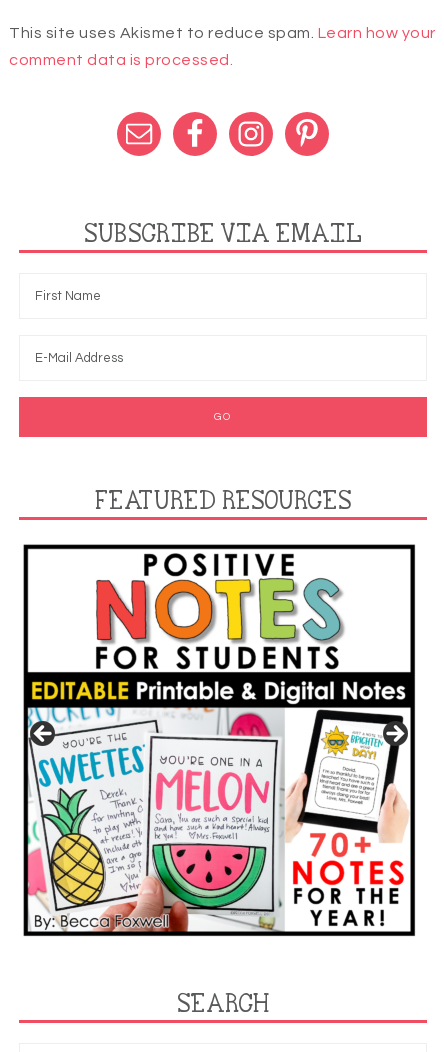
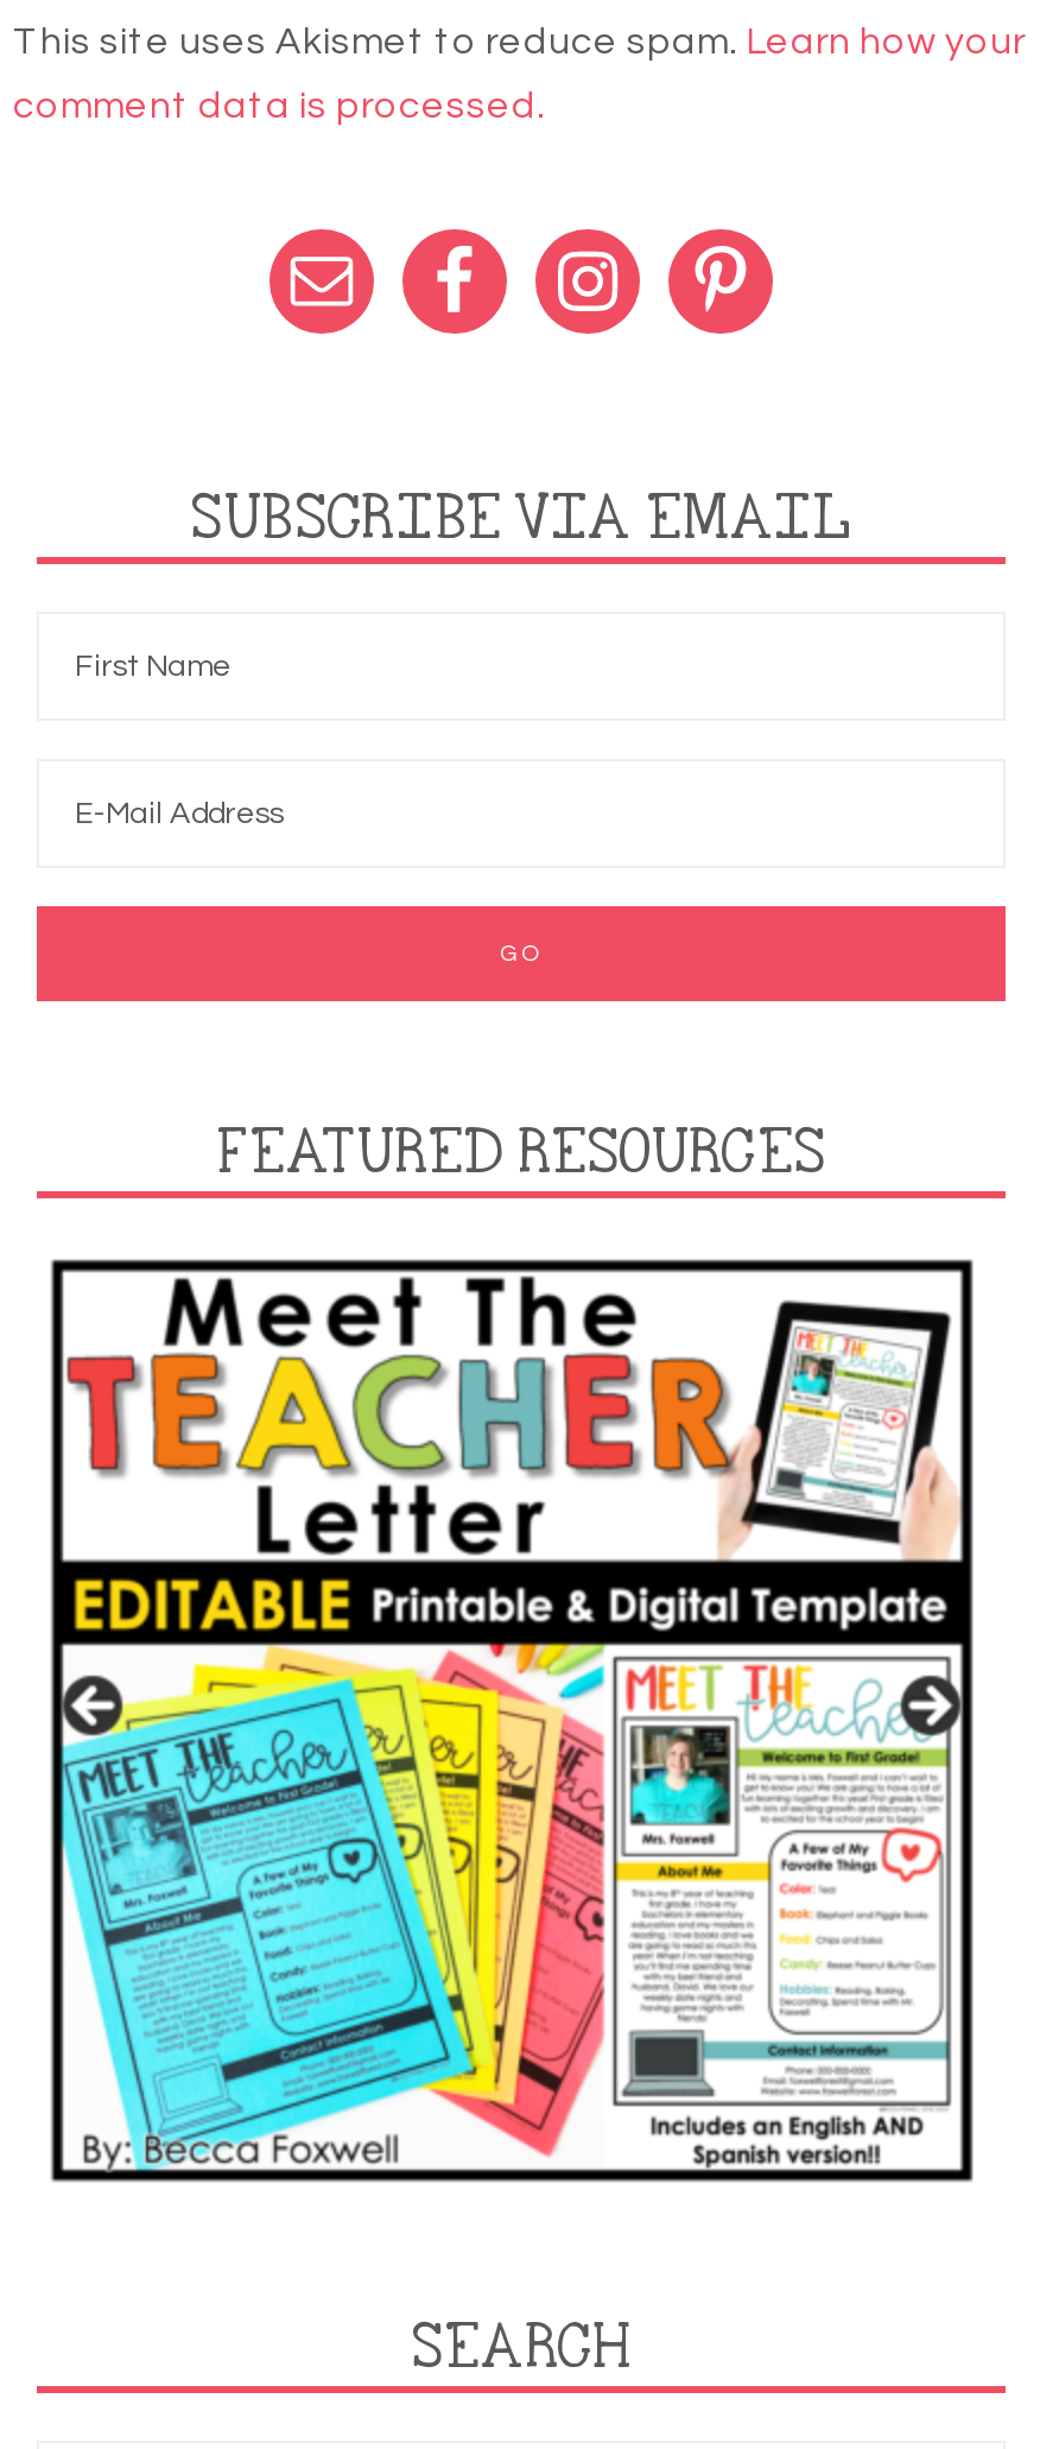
[23,544,416,937] [image] -> [49,1258,977,2187] [image]

